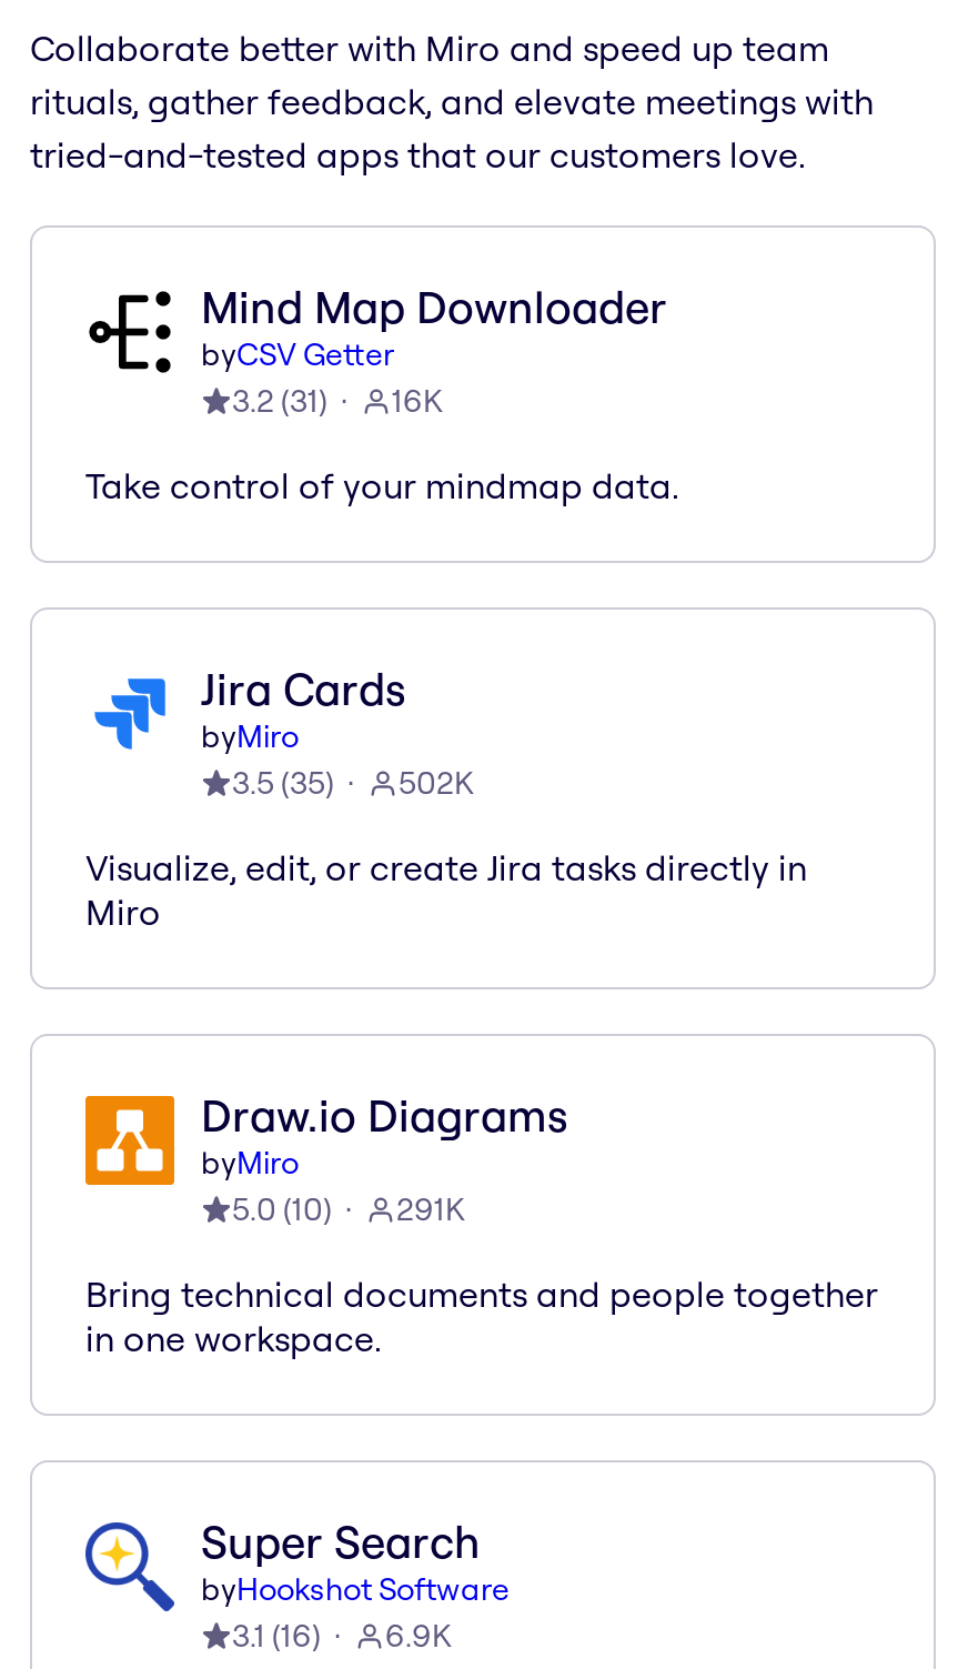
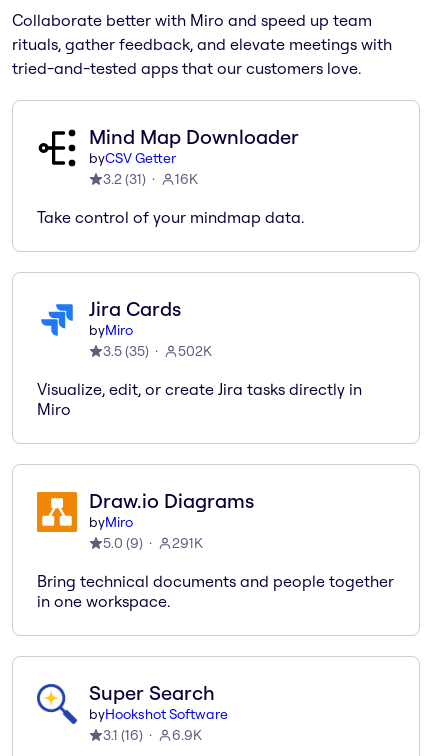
[232,1189,465,1229] 5.0 (10) 291K -> [103,534,203,552] 5.0 (9) 291K

